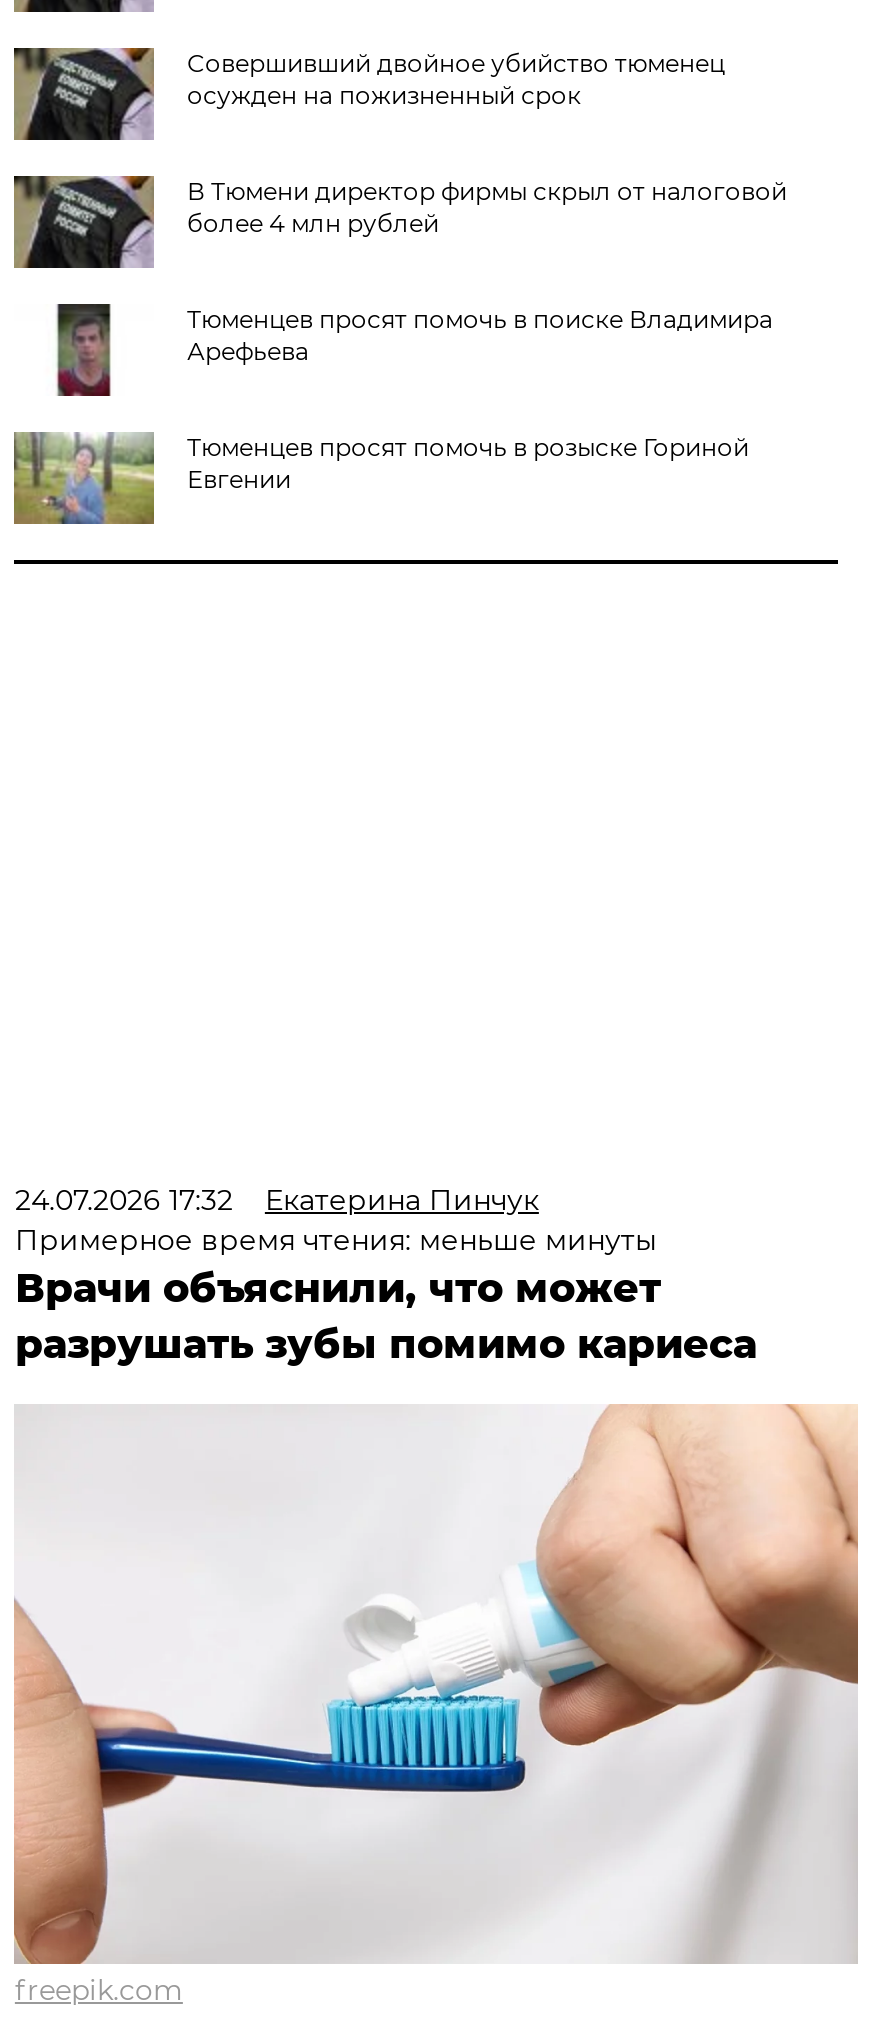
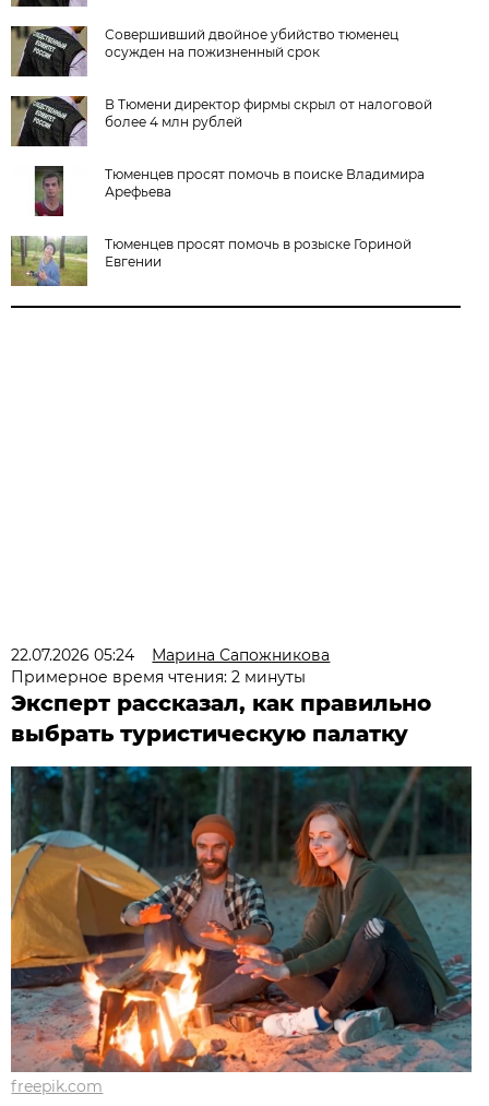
[15,1182,757,1368] 24.07.2026 17:32 | Екатерина Пинчук | Примерное время чтения: меньше минуты | Врачи объяснили, что может | разрушать зубы помимо кариеса -> [11,645,432,747] 22.07.2026 05:24 | Марина Сапожникова | Примерное время чтения: 2 минуты | Эксперт рассказал, как правильно | выбрать туристическую палатку
[12,1404,860,1966] [image] -> [10,765,473,1073] [image]

